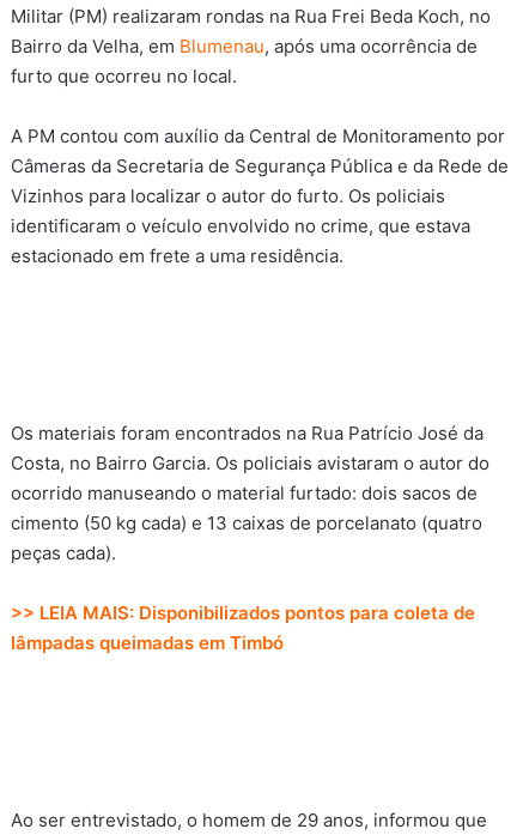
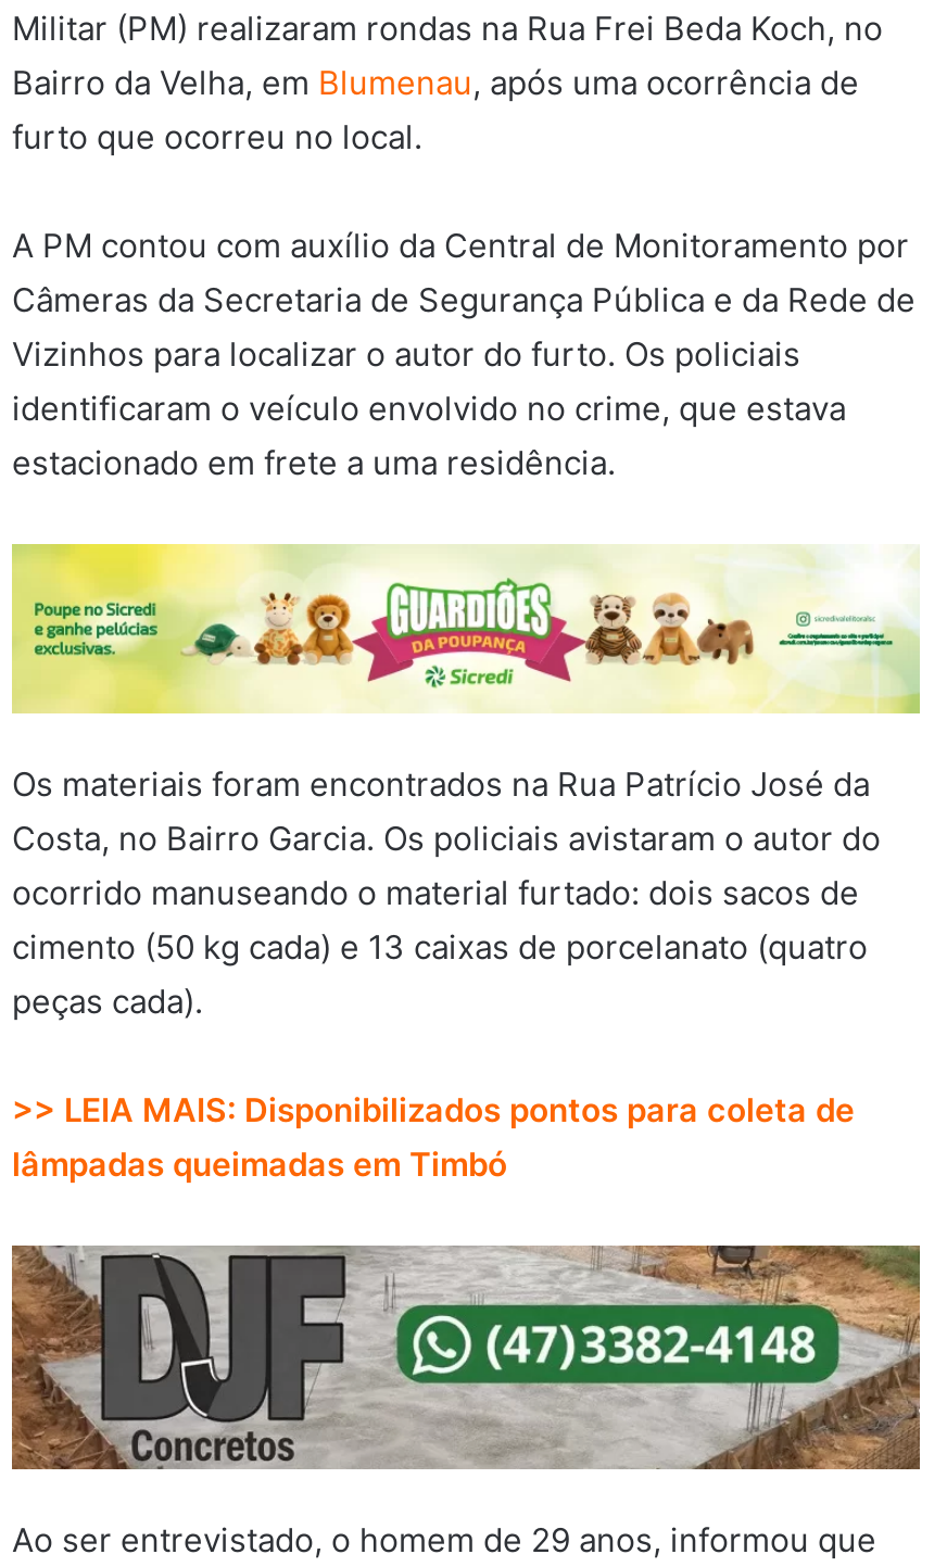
none -> [10,541,922,717] [image]
none -> [10,1244,922,1473] [image]

